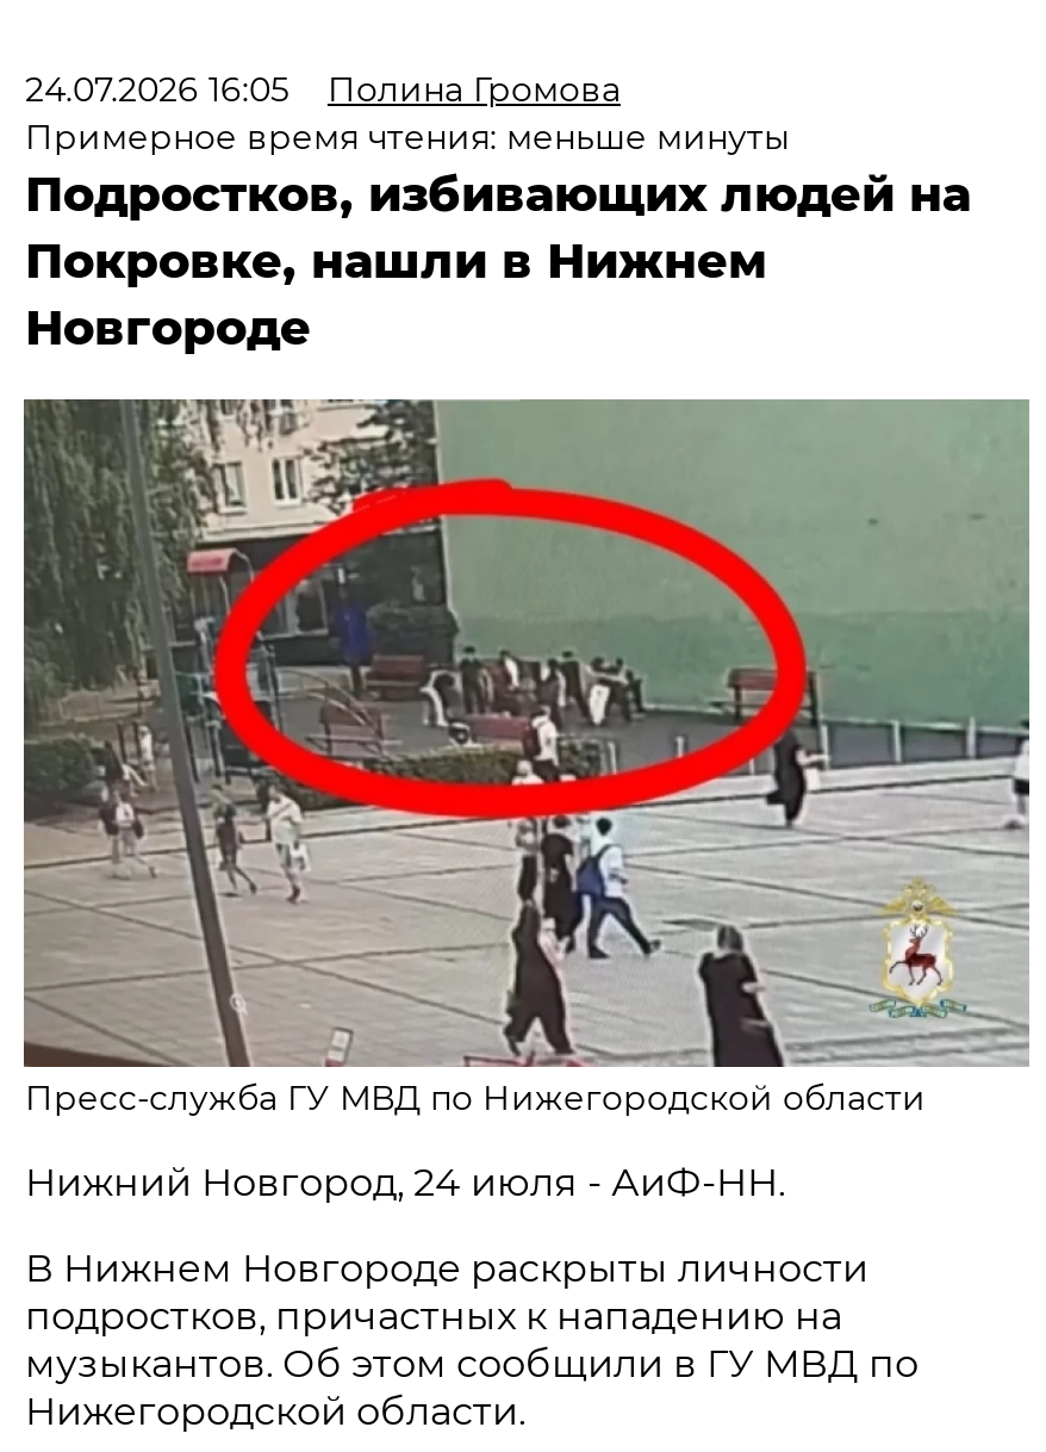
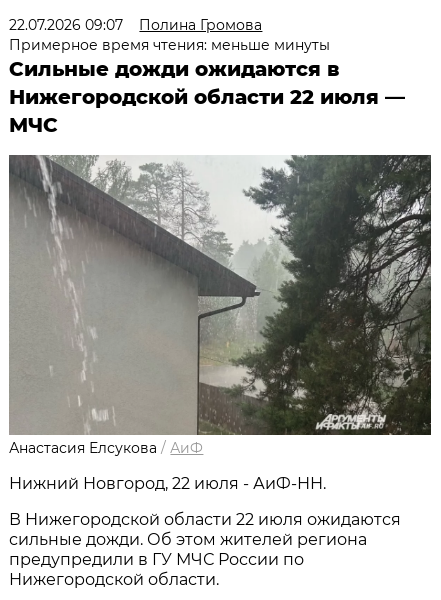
[25,68,620,111] 24.07.2026 16:05 Полина Громова -> [9,16,262,34] 22.07.2026 09:07 Полина Громова
[25,166,971,356] Подростков, избивающих людей на | Покровке, нашли в Нижнем | Новгороде -> [9,57,405,137] Сильные дожди ожидаются в | Нижегородской области 22 июля — | МЧС
[24,397,1029,1119] [image] | Пресс-служба ГУ МВД по Нижегородской области -> [9,155,432,457] [image] | Анастасия Елсукова / АиФ
[25,1160,785,1205] Нижний Новгород, 24 июля - АиФ-НН. -> [9,474,326,493] Нижний Новгород, 22 июля - АиФ-НН.
[25,1246,918,1386] В Нижнем Новгороде раскрыты личности | подростков, причастных к нападению на | музыкантов. Об этом сообщили в ГУ МВД по -> [9,510,401,569] В Нижегородской области 22 июля ожидаются | сильные дожди. Об этом жителей региона | предупредили в ГУ МЧС России по

